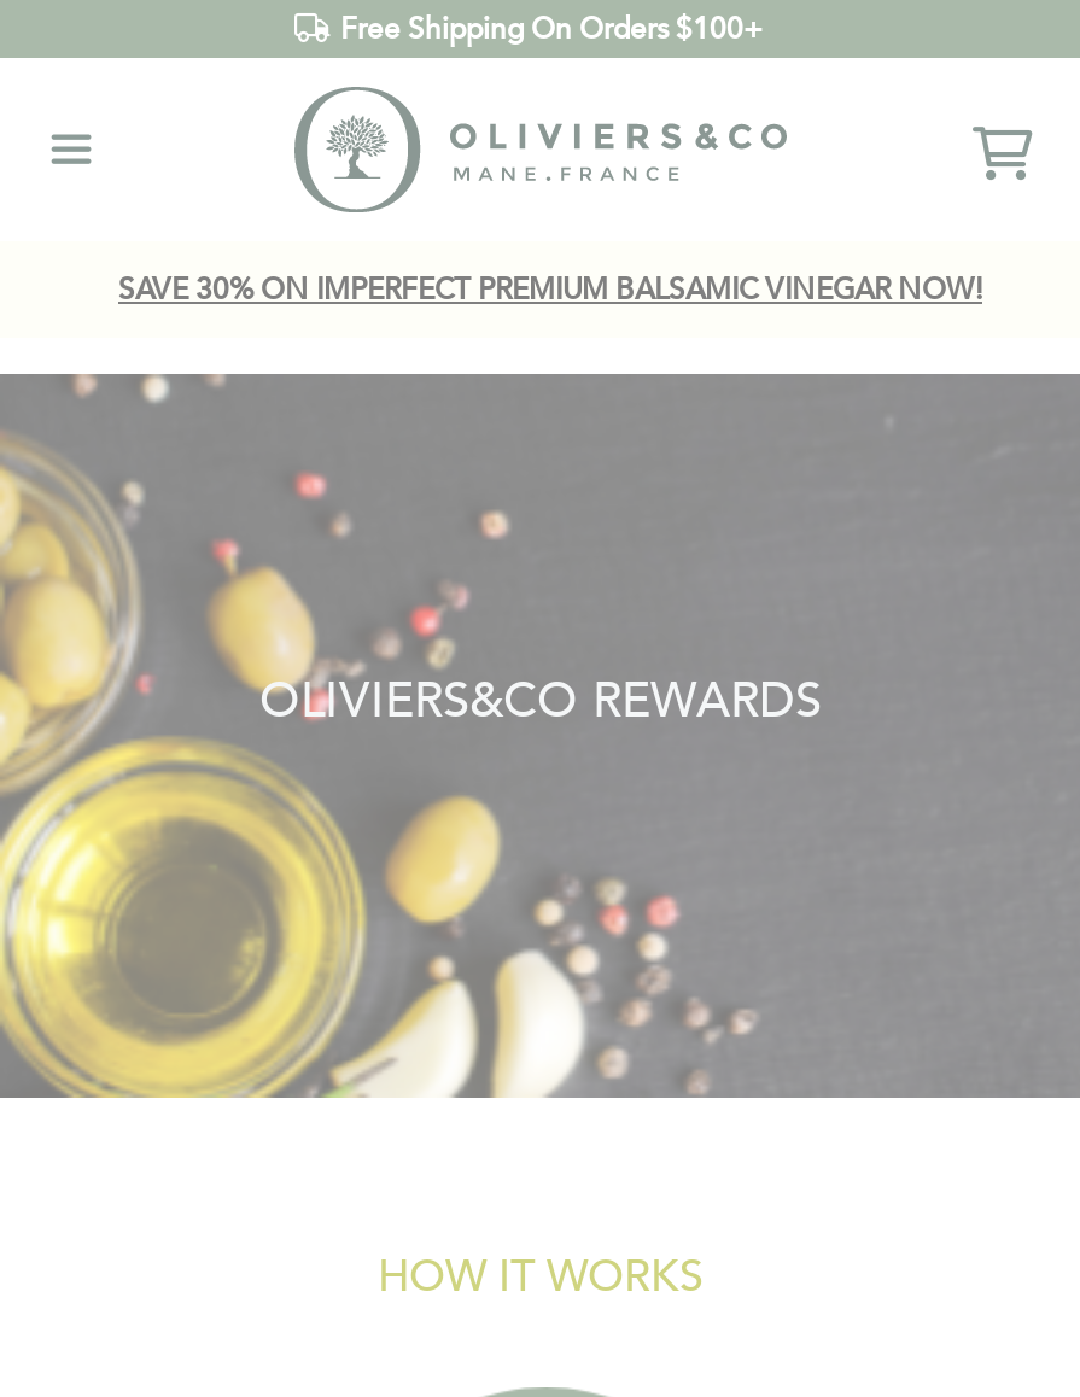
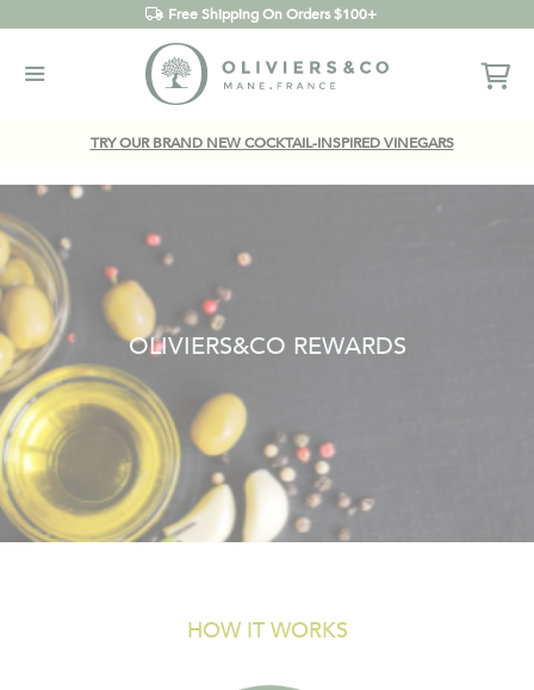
[118,270,982,309] SAVE 30% ON IMPERFECT PREMIUM BALSAMIC VINEGAR NOW! -> [90,133,454,153] TRY OUR BRAND NEW COCKTAIL-INSPIRED VINEGARS

